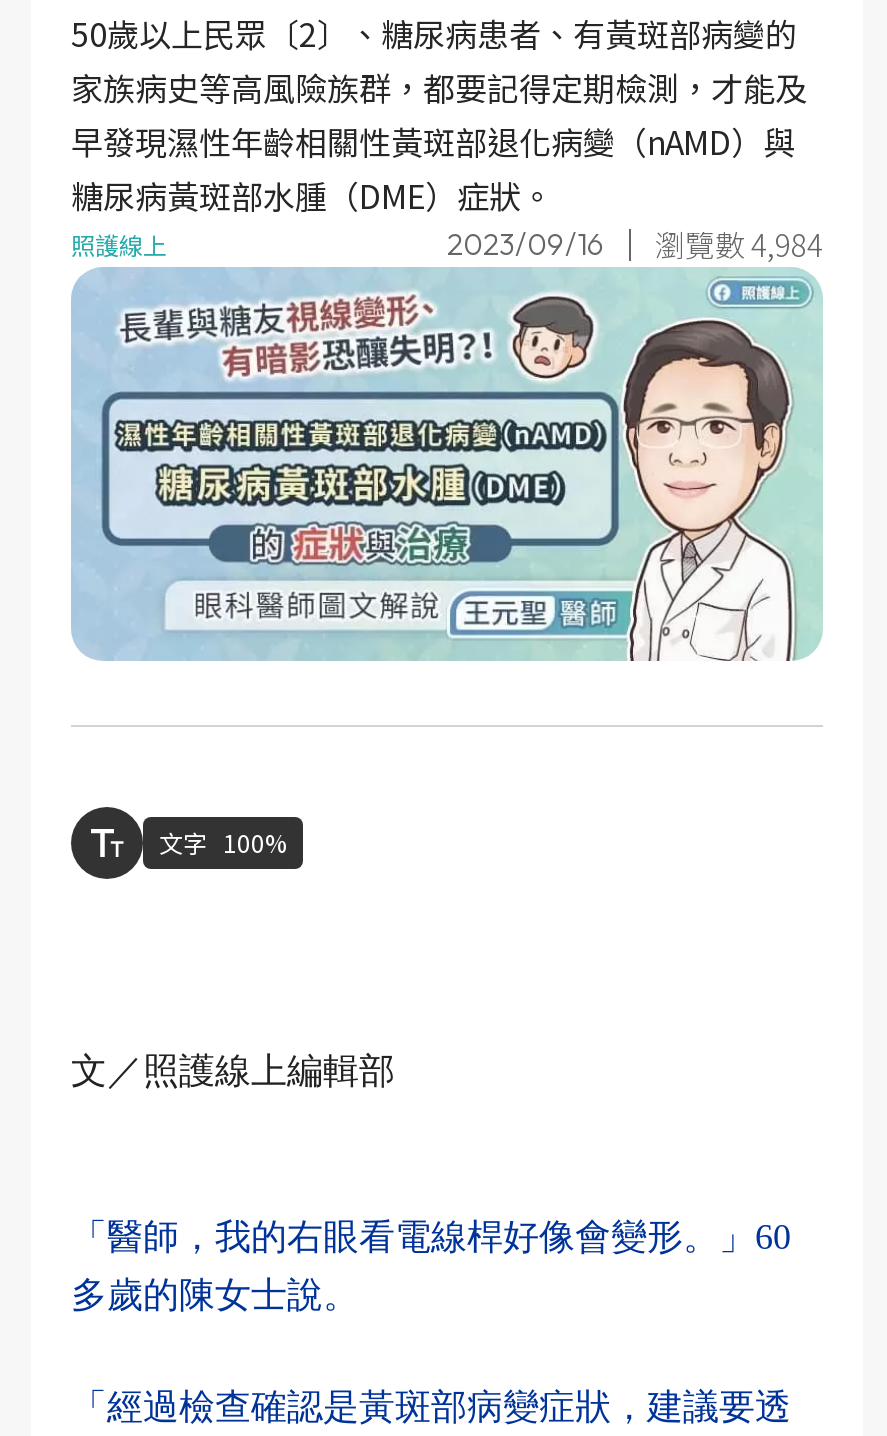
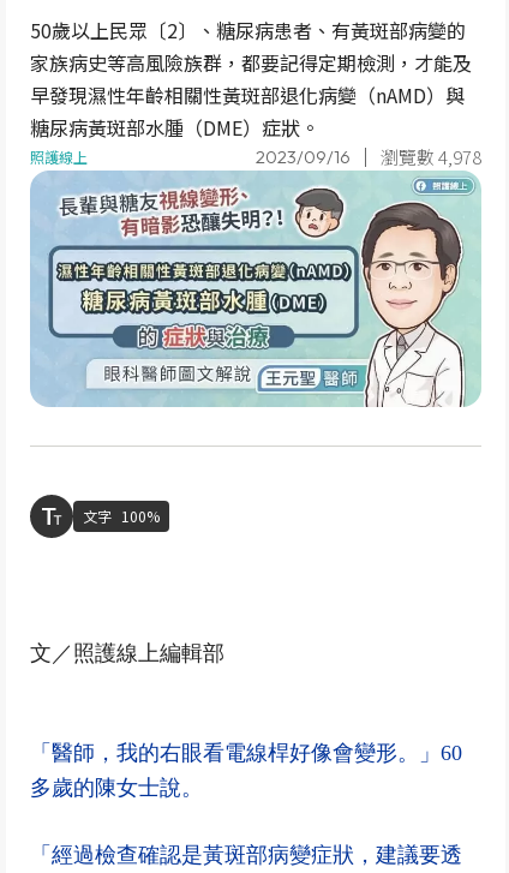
[447,223,823,265] 2023/09/16 瀏覽數 4,984 -> [256,144,481,169] 2023/09/16 瀏覽數 4,978

